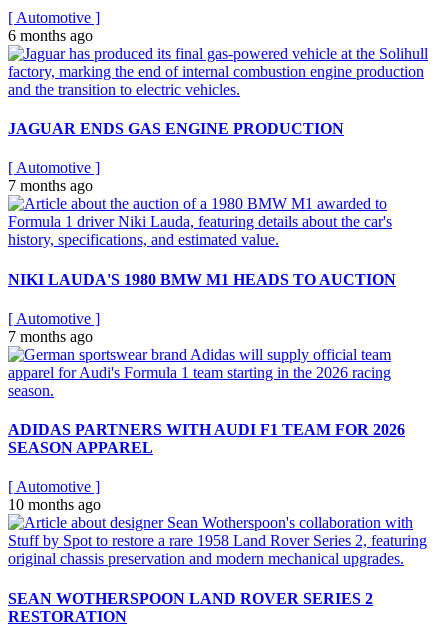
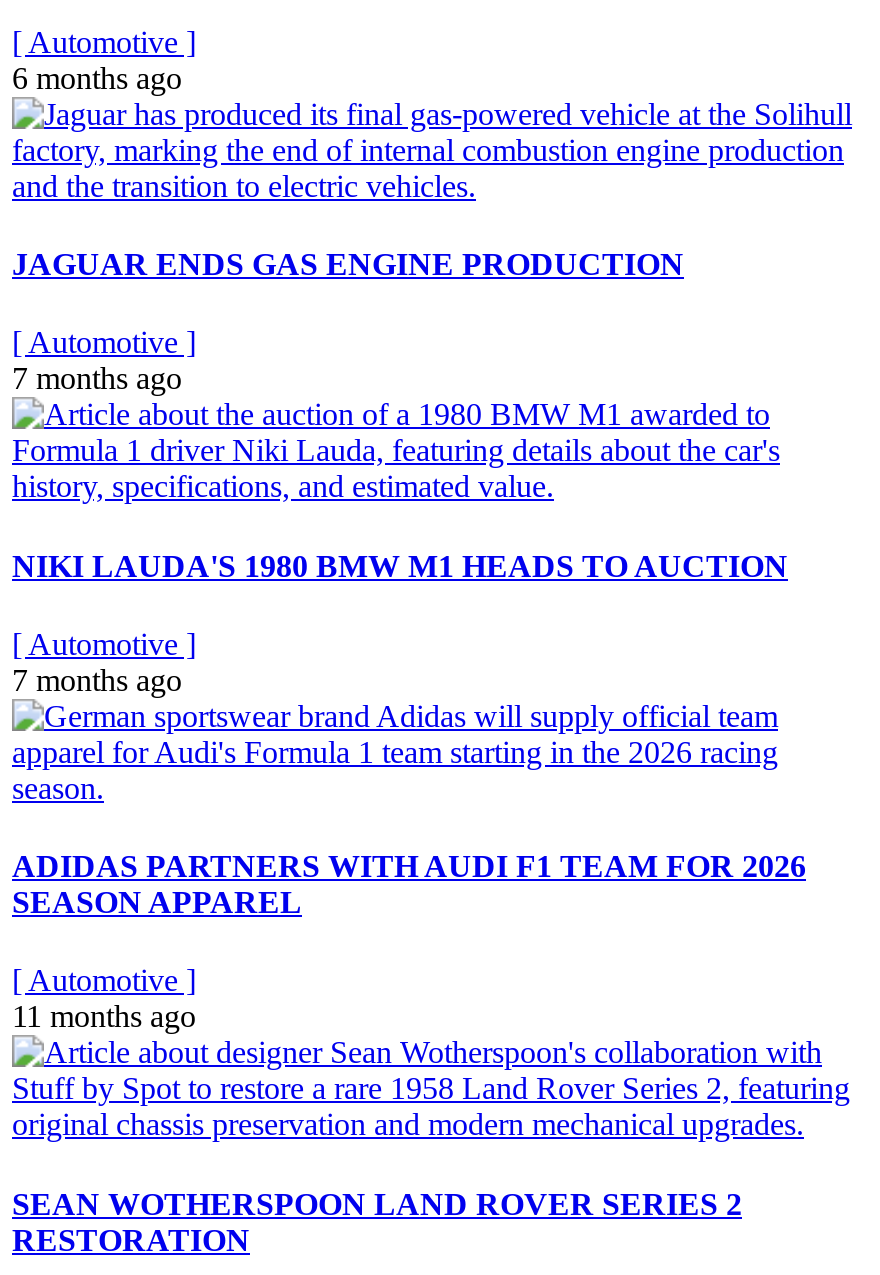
[8,496,101,513] 10 months ago -> [12,1000,196,1034] 11 months ago

